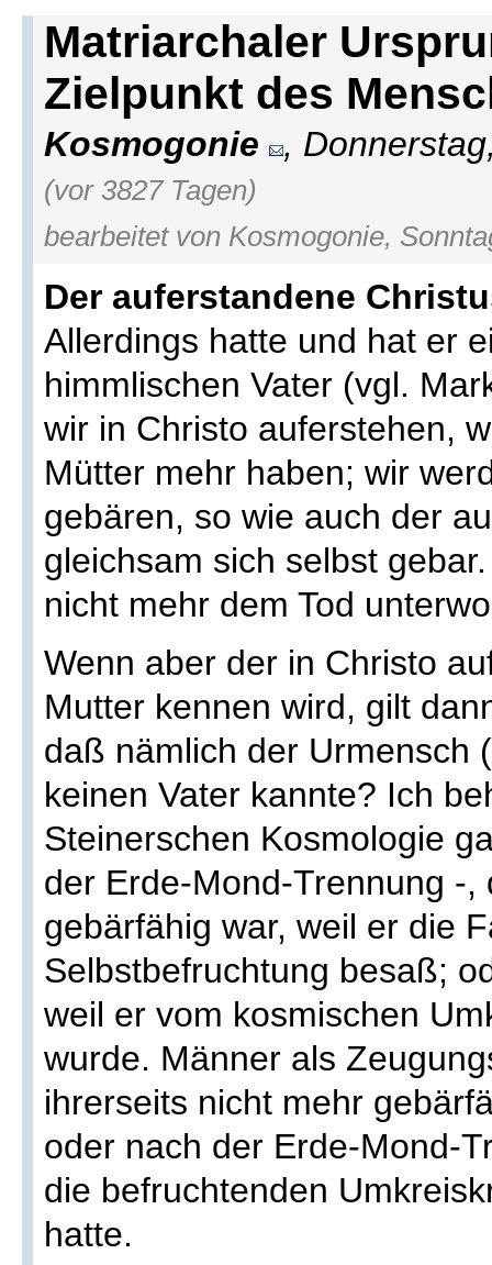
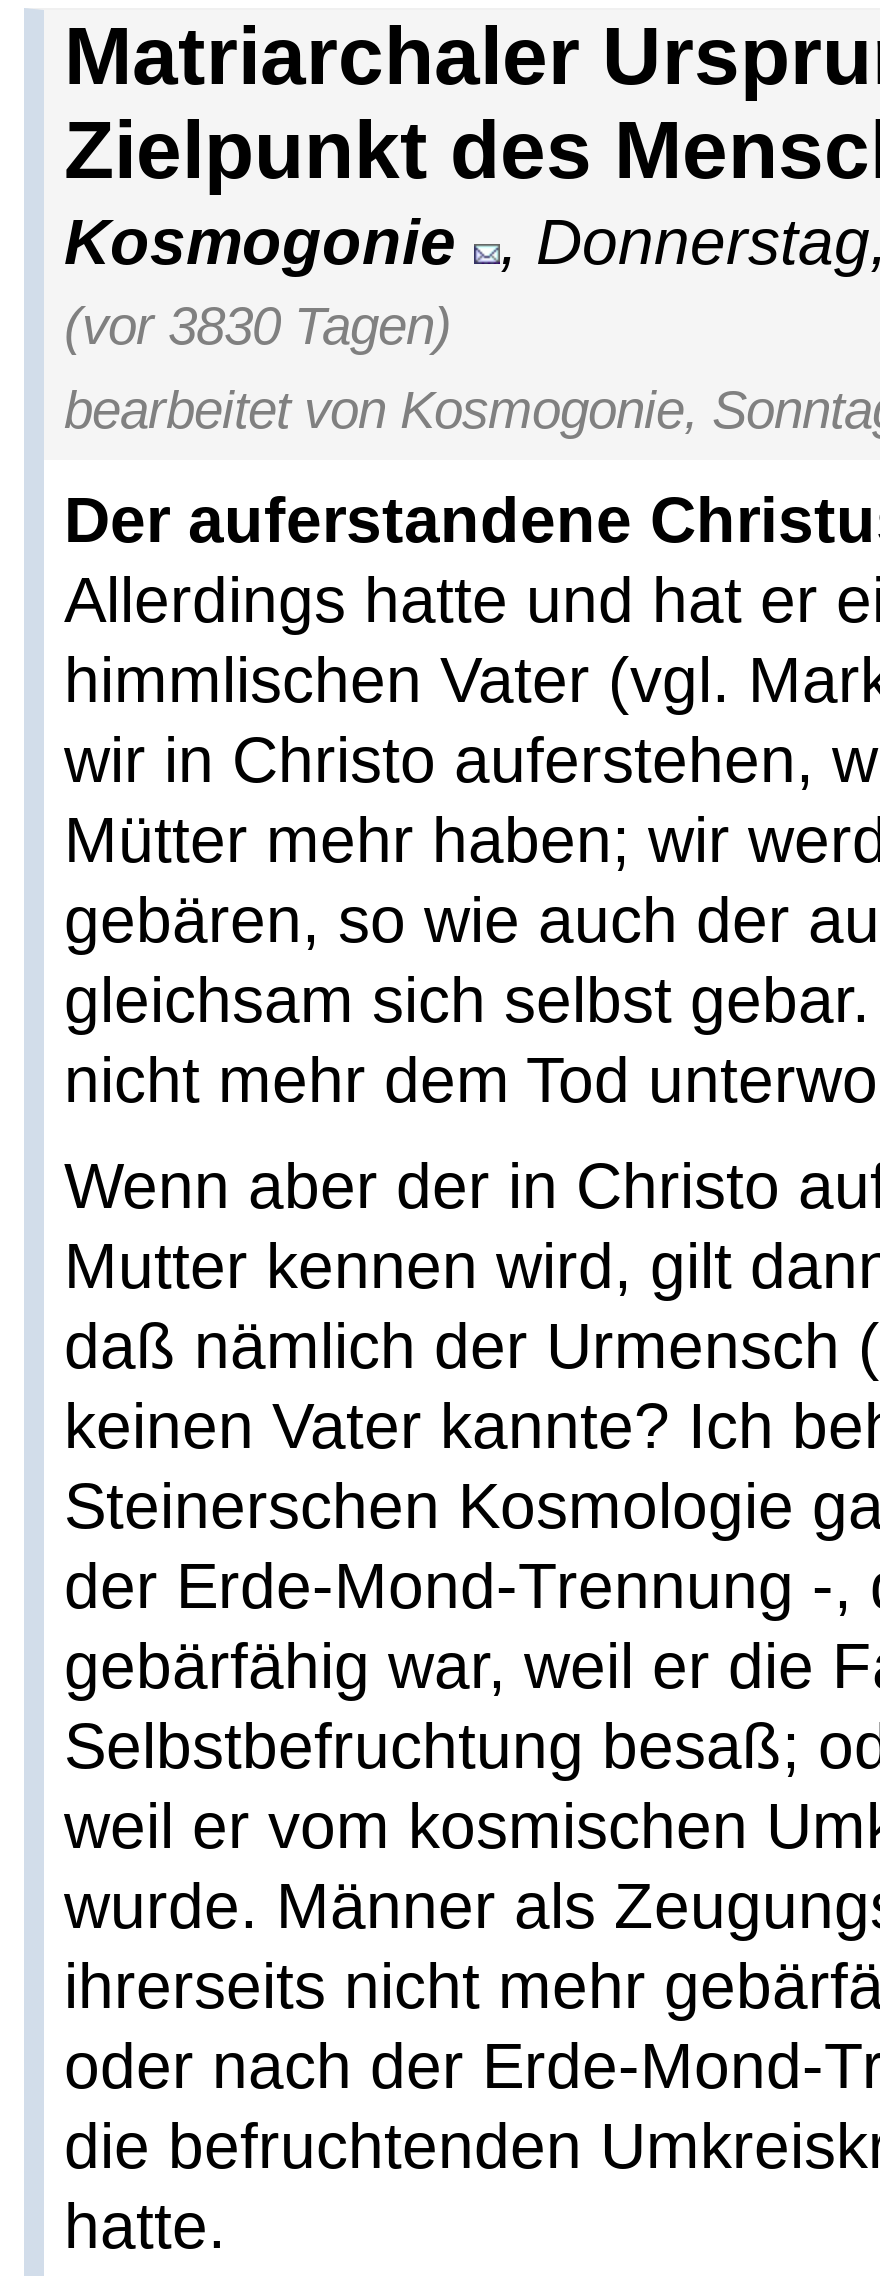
[44,173,257,206] (vor 3827 Tagen) -> [64,295,452,355] (vor 3830 Tagen)

